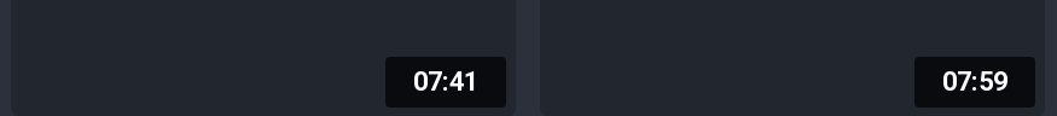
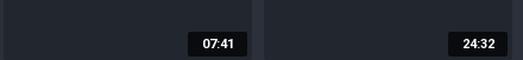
[942,66,1007,98] 07:59 -> [462,36,494,51] 24:32

